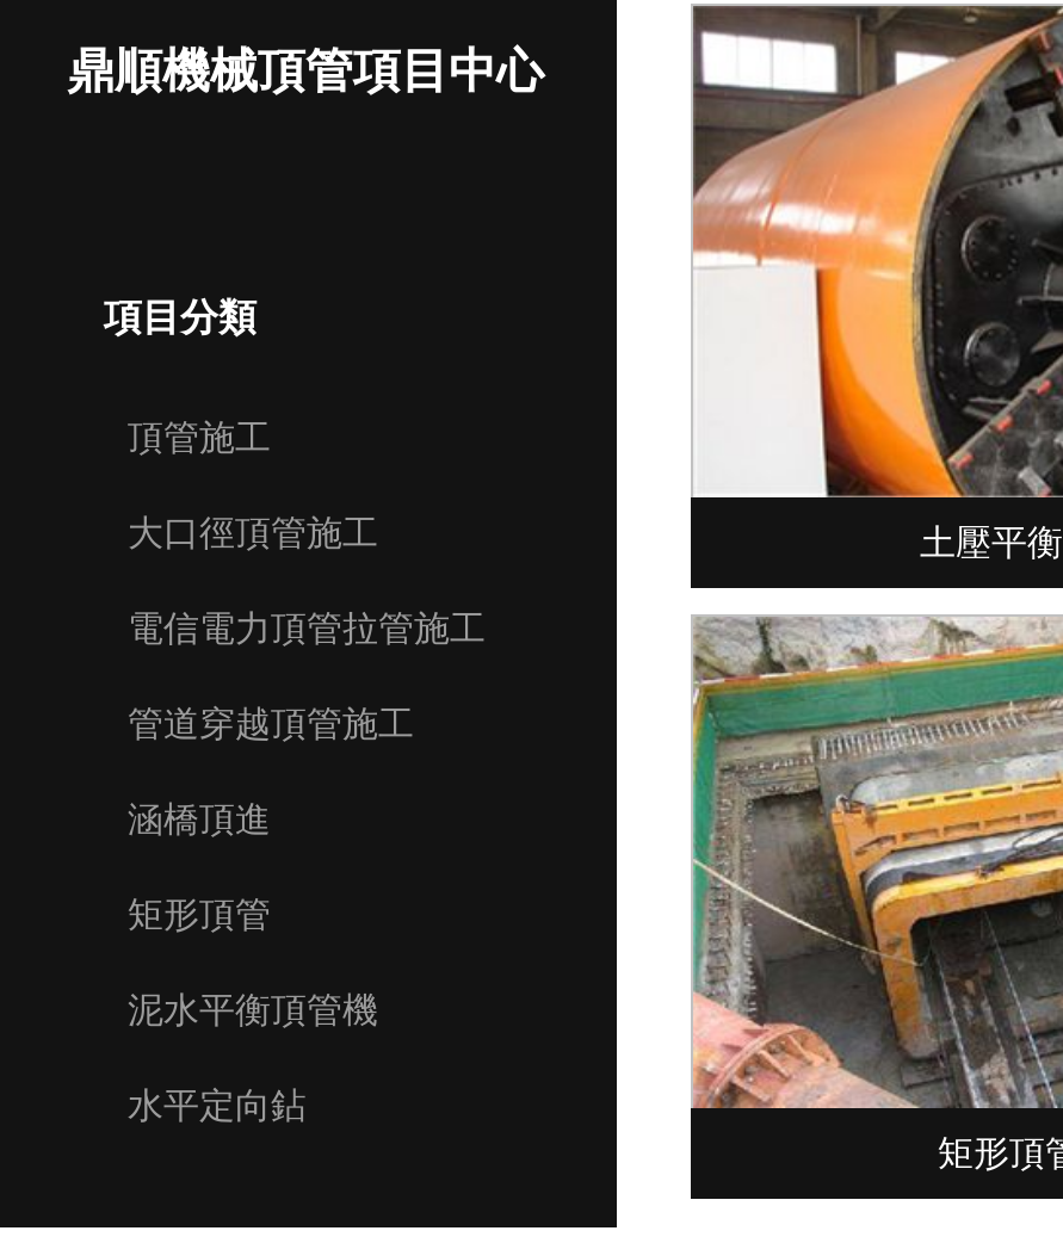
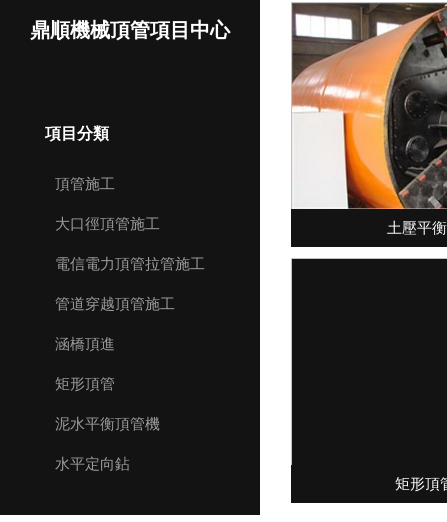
[691,614,1056,1111] [image] -> none

